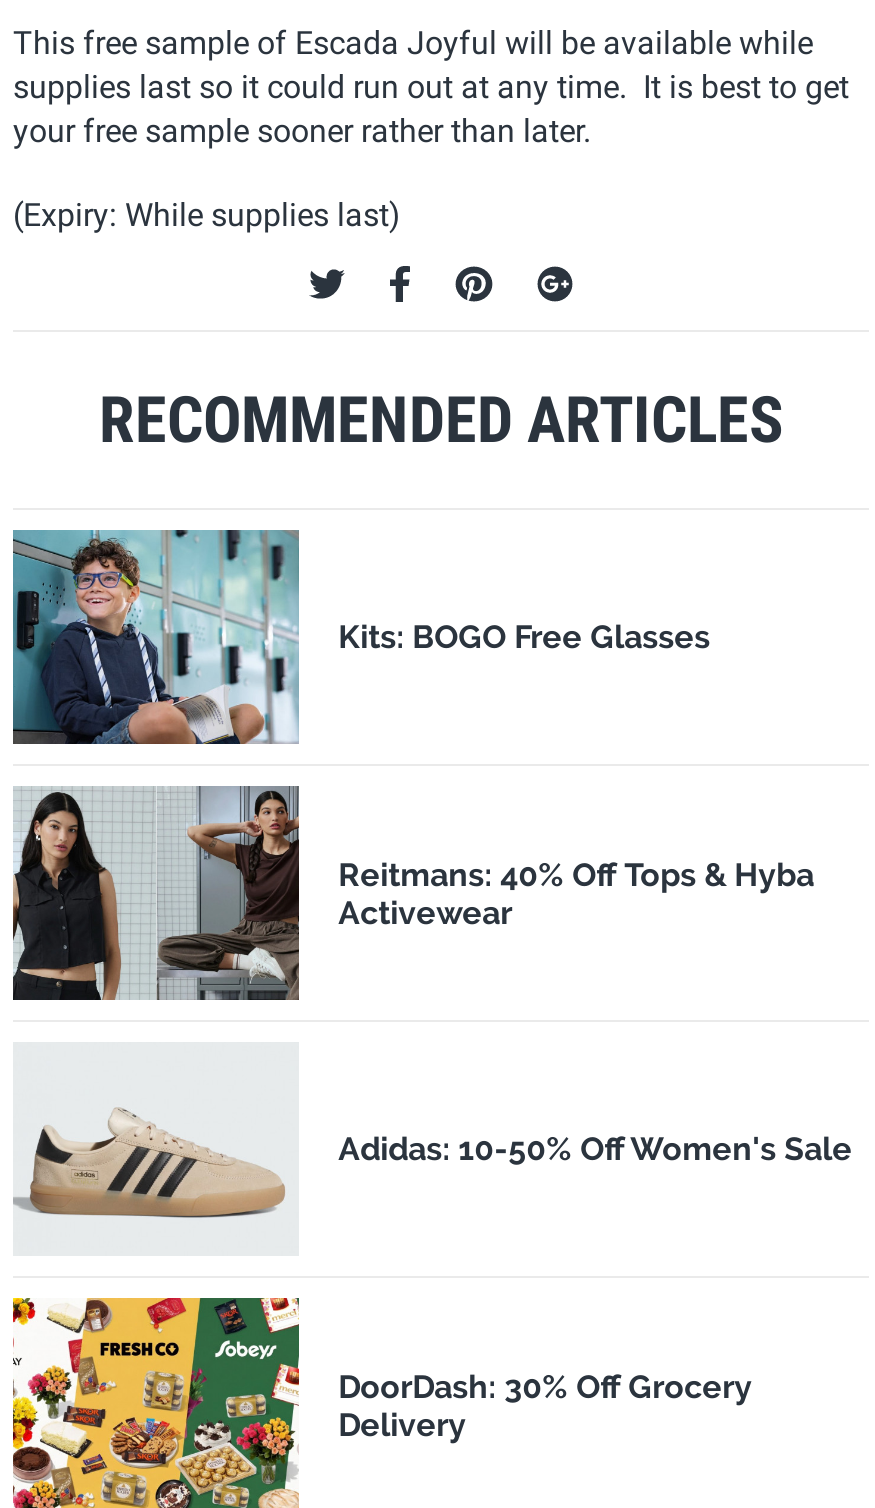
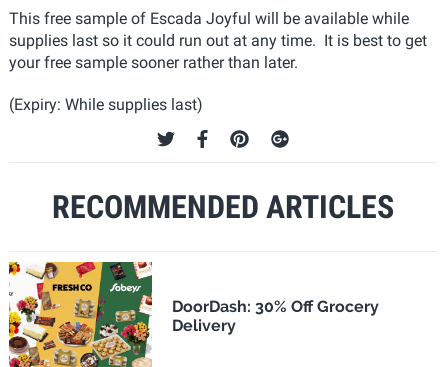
[11,528,710,746] [image] | Kits: BOGO Free Glasses -> none
[11,784,814,1002] [image] | Reitmans: 40% Off Tops & Hyba | Activewear -> none
[13,1106,852,1220] [image] | Adidas: 10-50% Off Women's Sale -> none

